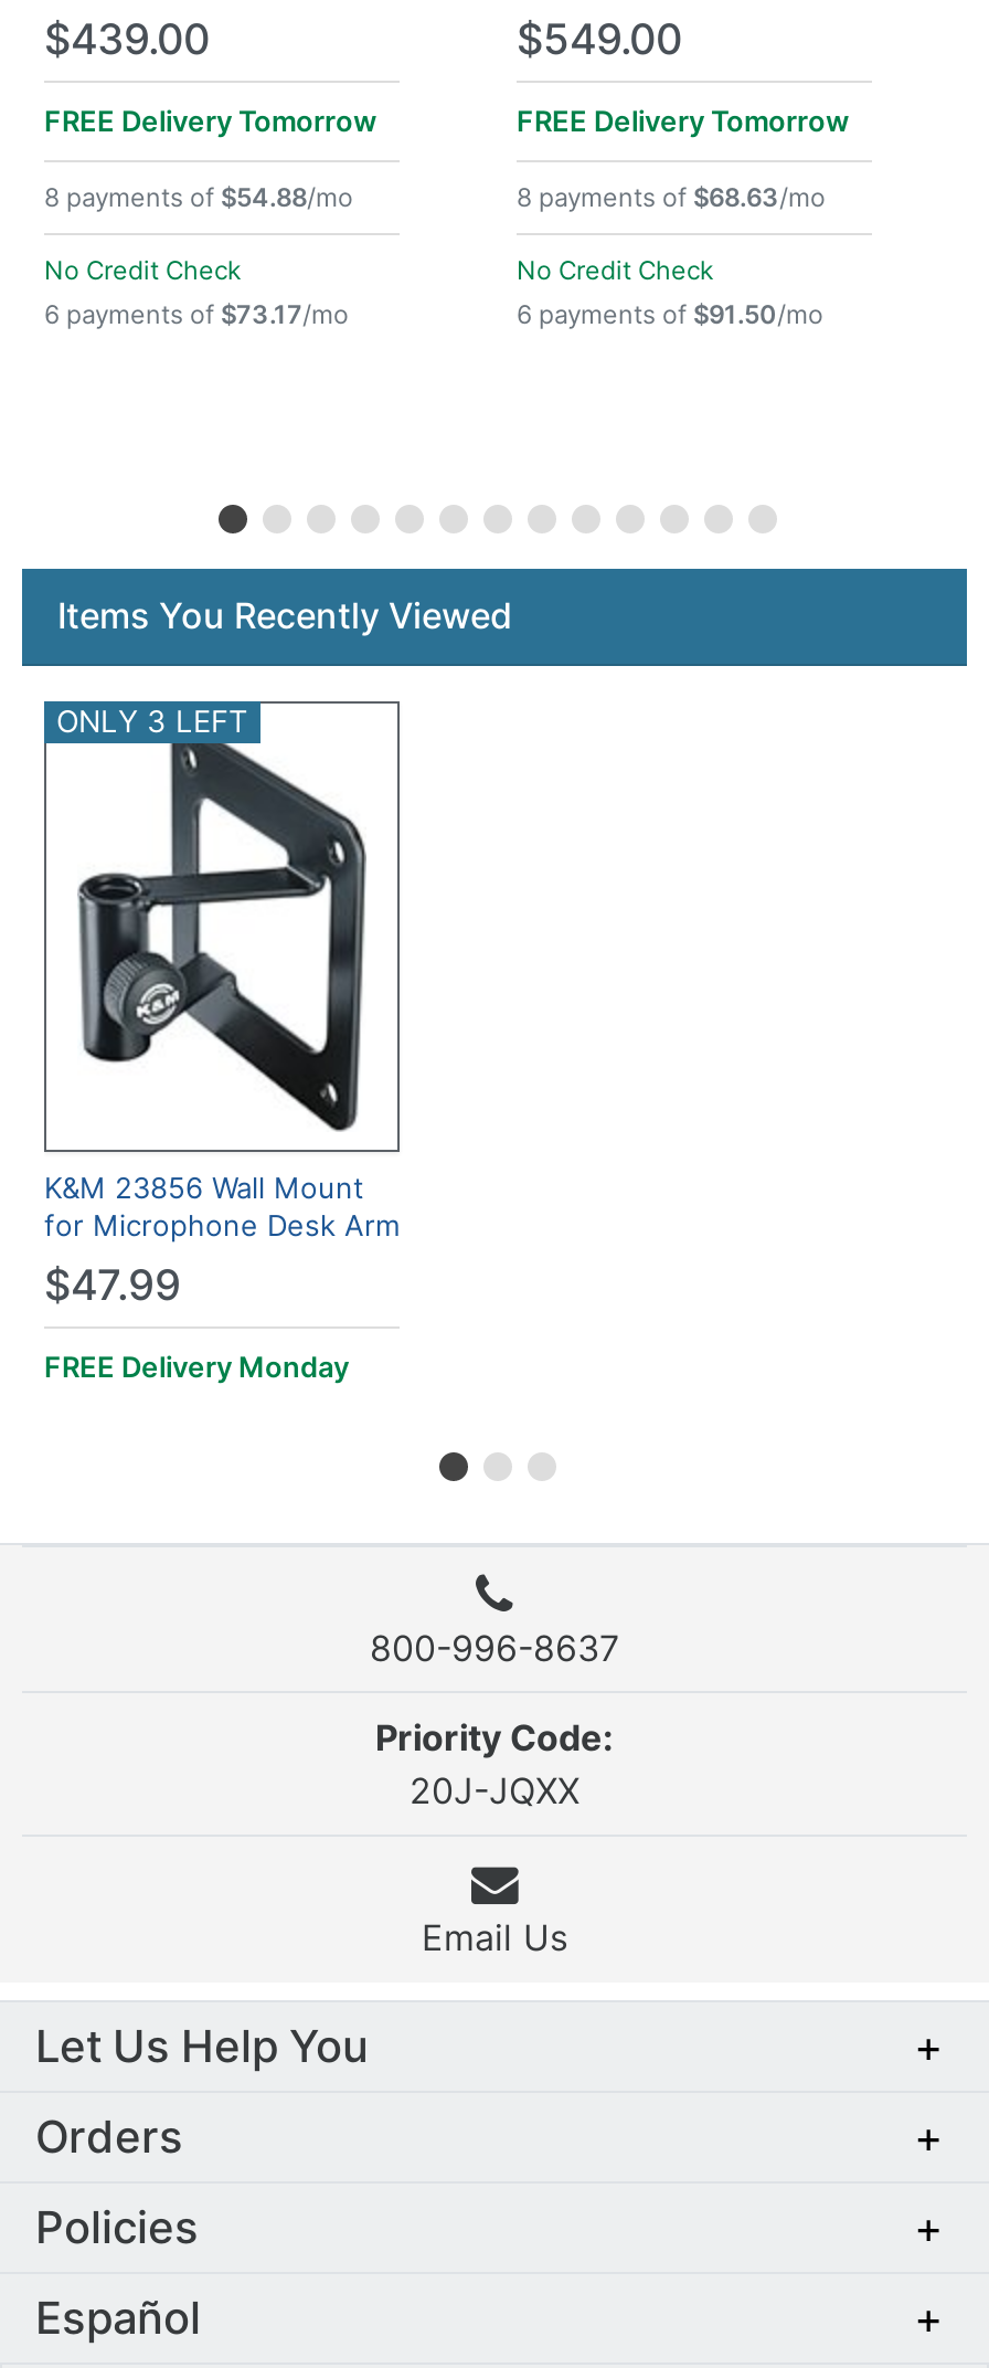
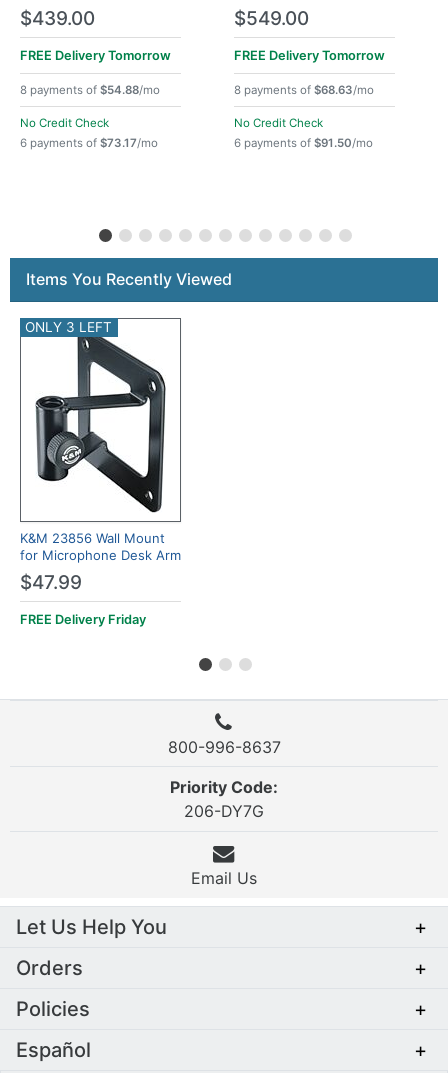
[44,1350,349,1383] FREE Delivery Monday -> [20,612,146,627] FREE Delivery Friday
[410,1769,579,1813] 20J-JQXX -> [184,801,264,821] 206-DY7G

